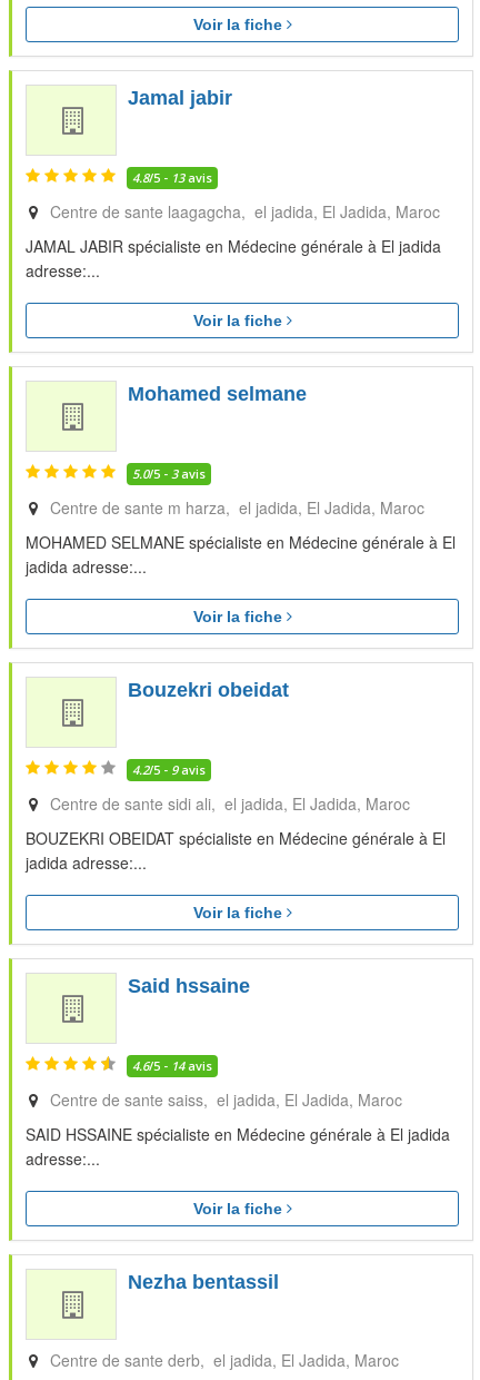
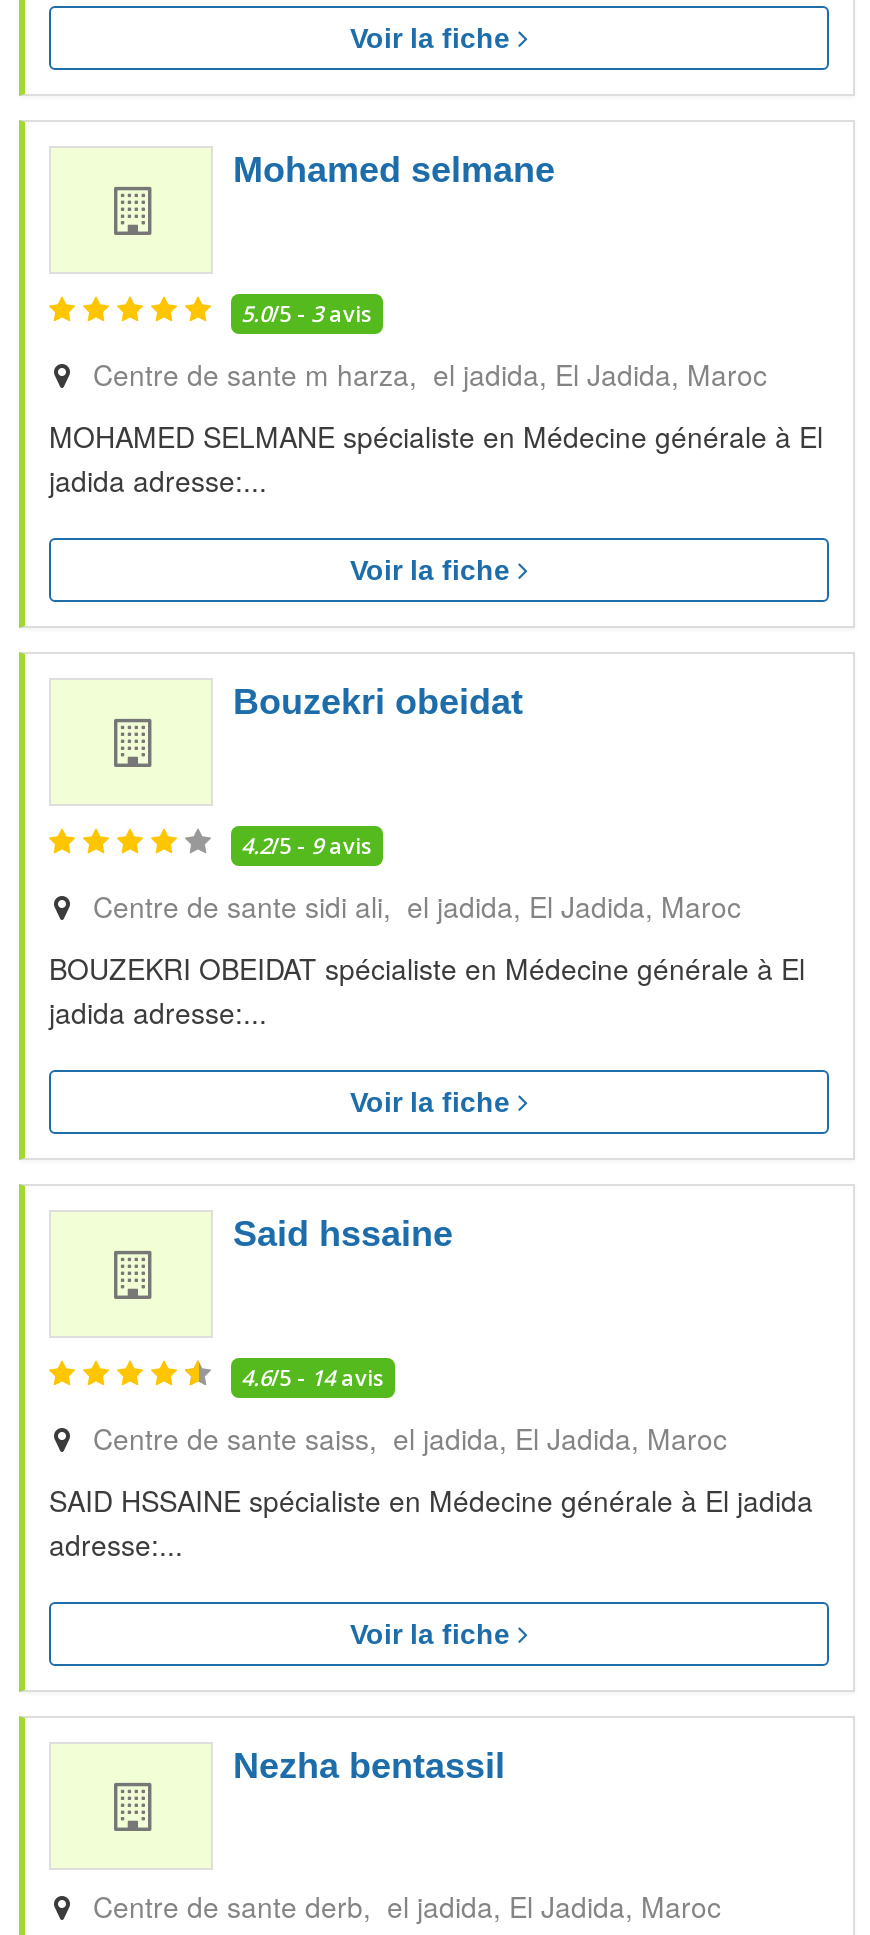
[128,87,232,109] Jamal jabir -> none
[26,169,441,329] 4.8/5 - 13 avis | Centre de sante laagagcha, el jadida El Jadida Maroc | JAMAL JABIR spécialiste en Médecine générale à El jadida | adresse:... | Voir la fiche -> none

